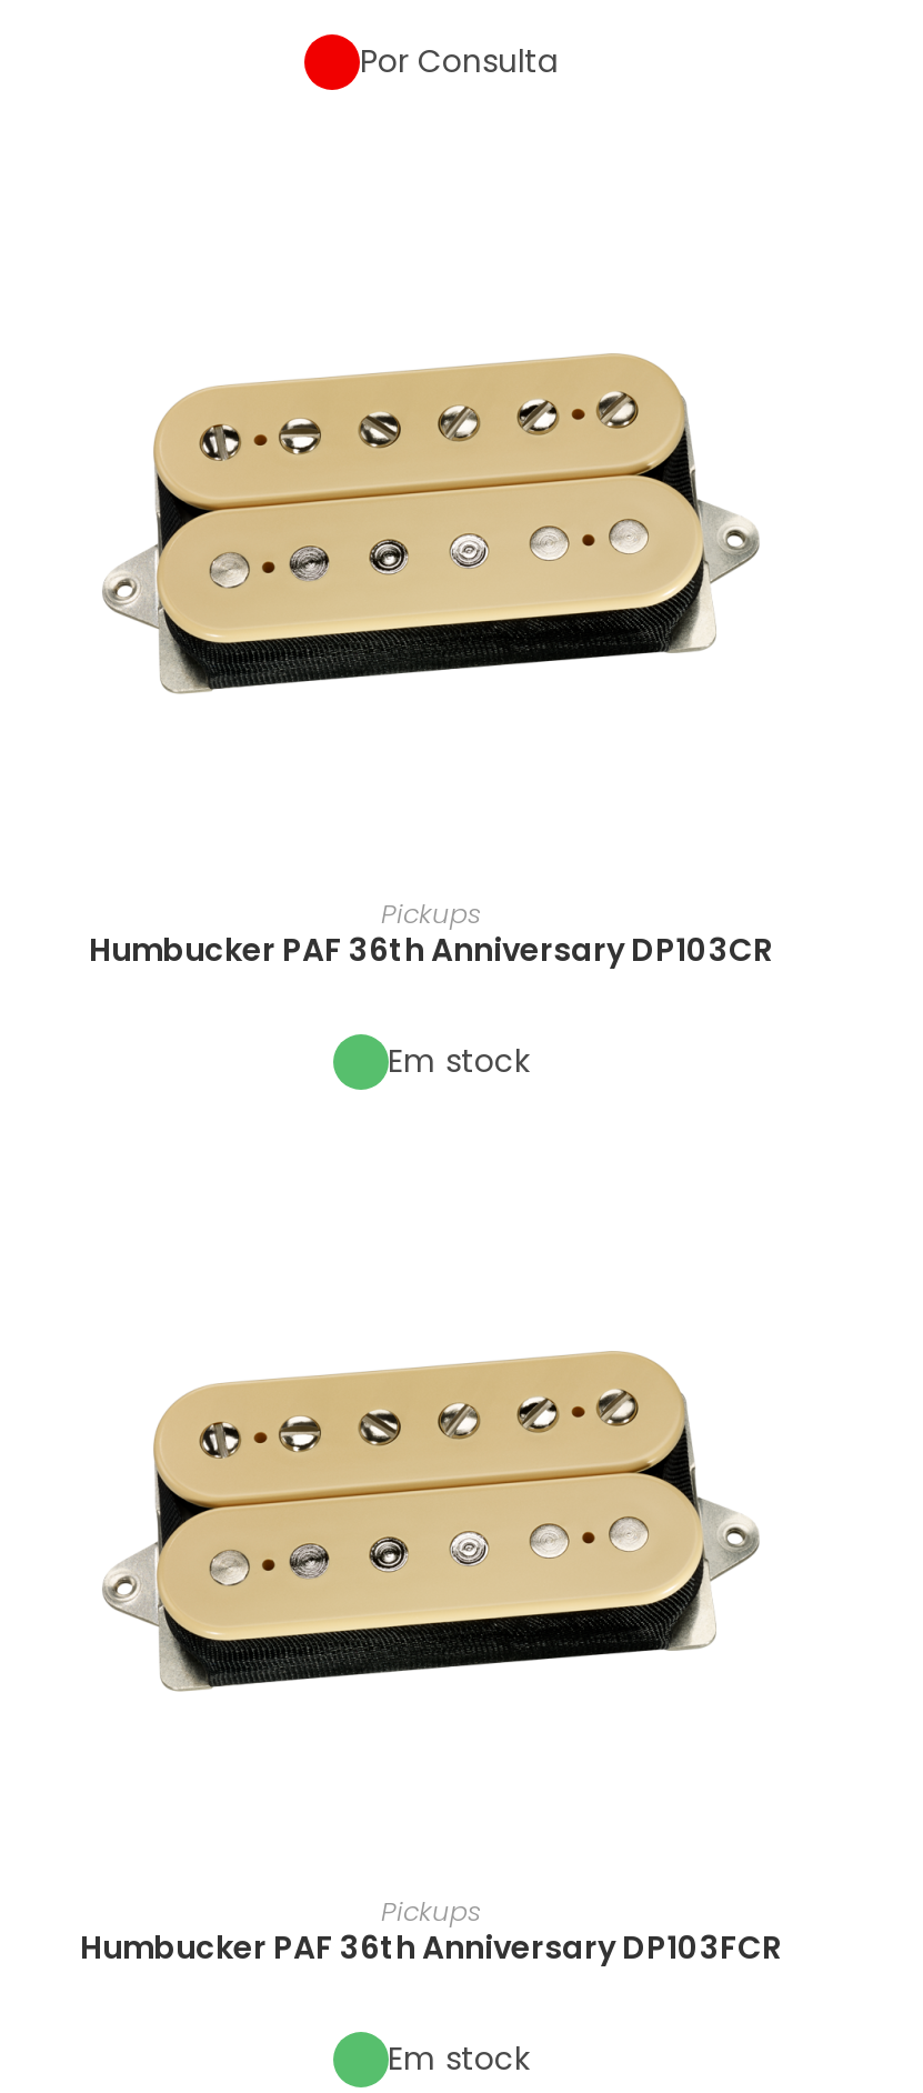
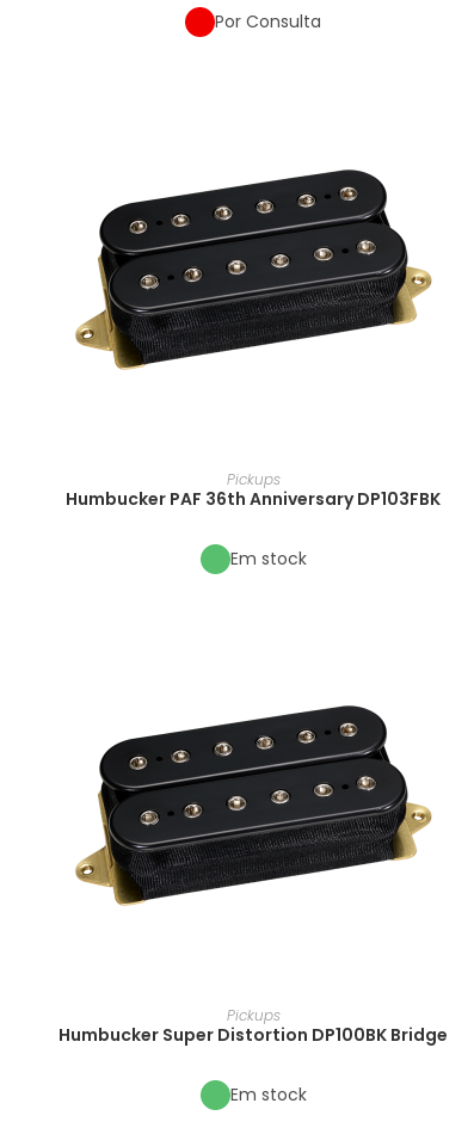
[102,337,762,708] [image] -> [74,168,432,370] [image]
[89,927,773,972] Humbucker PAF 36th Anniversary DP103CR -> [66,487,441,511] Humbucker PAF 36th Anniversary DP103FBK
[102,1334,762,1705] [image] -> [74,704,432,906] [image]
[80,1926,782,1971] Humbucker PAF 36th Anniversary DP103FCR -> [59,1023,448,1047] Humbucker Super Distortion DP100BK Bridge

